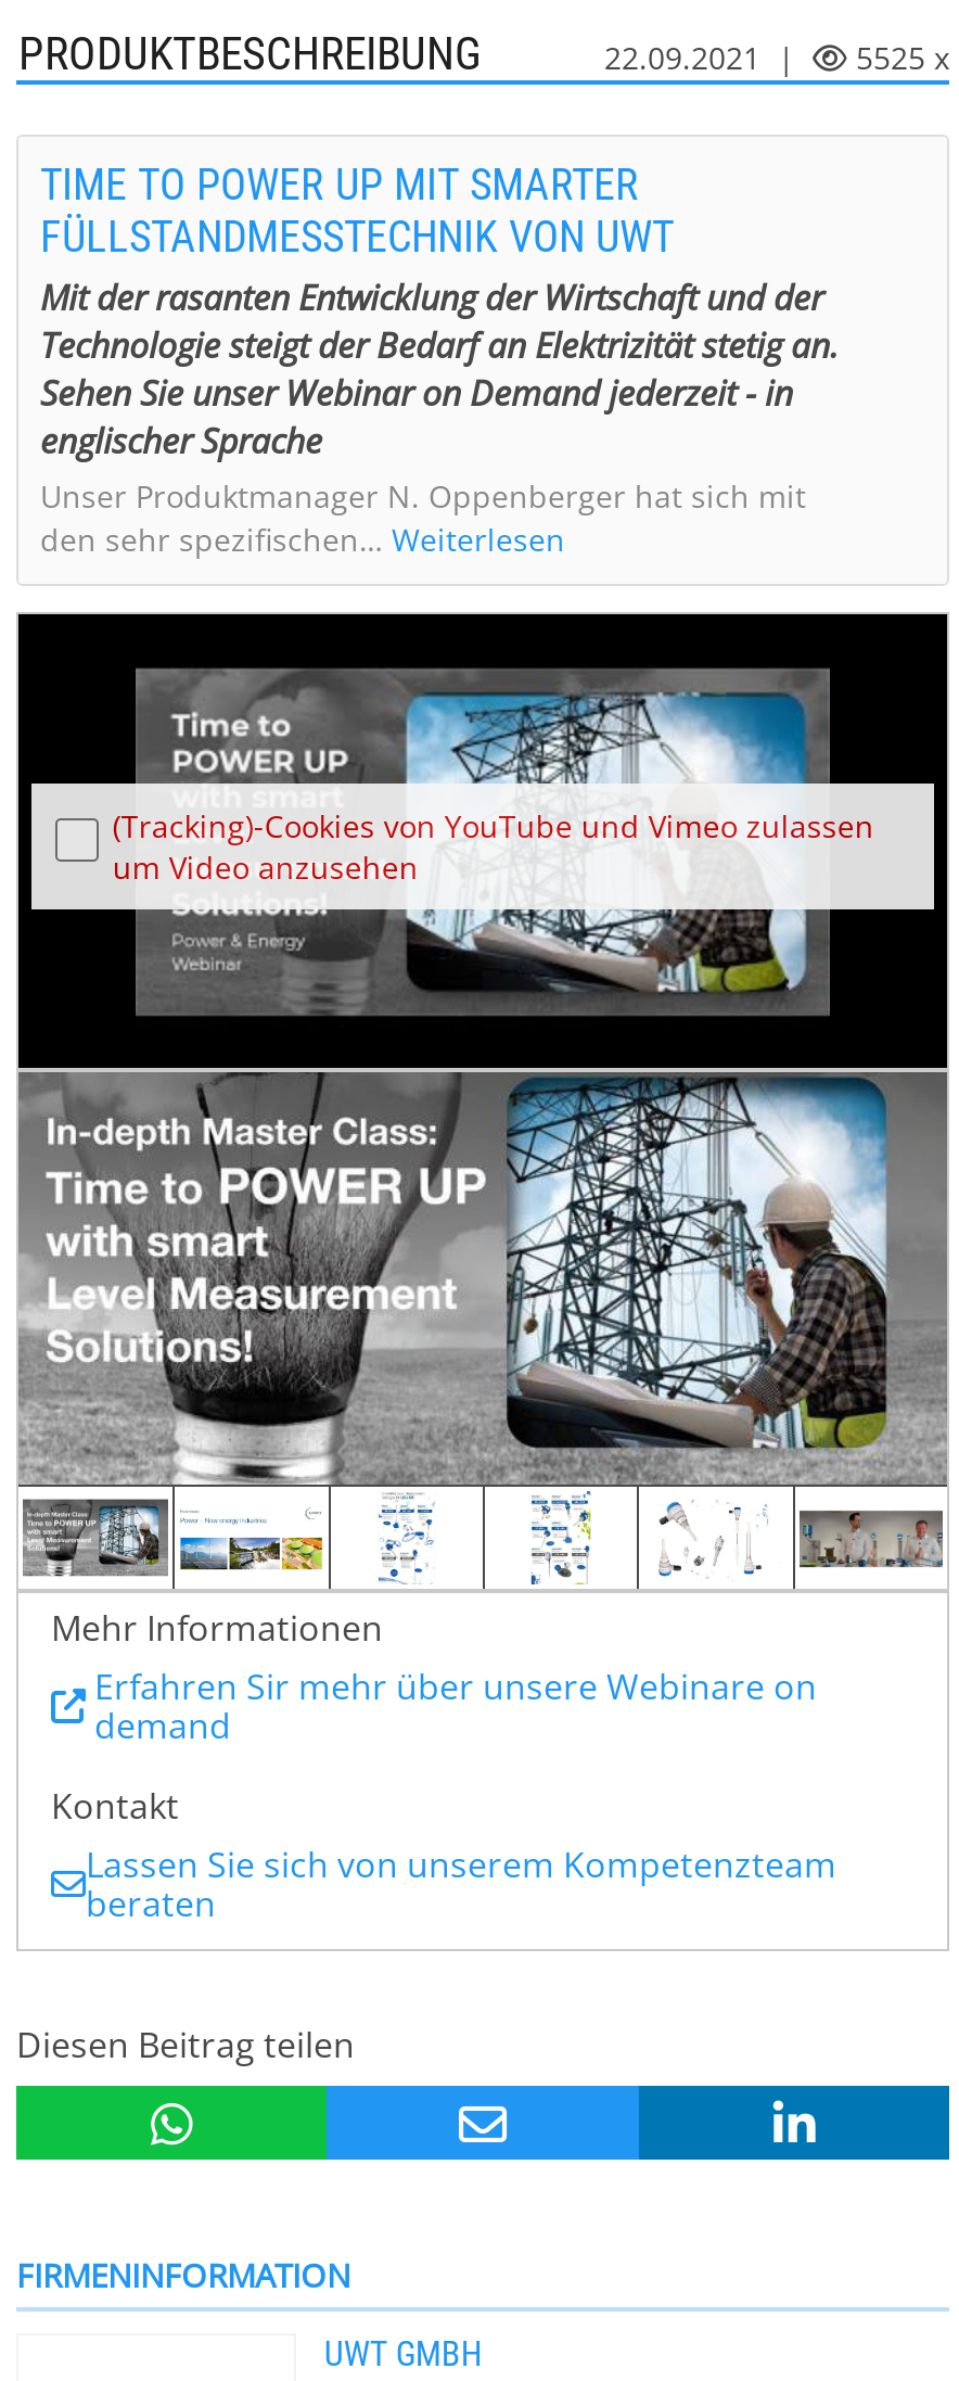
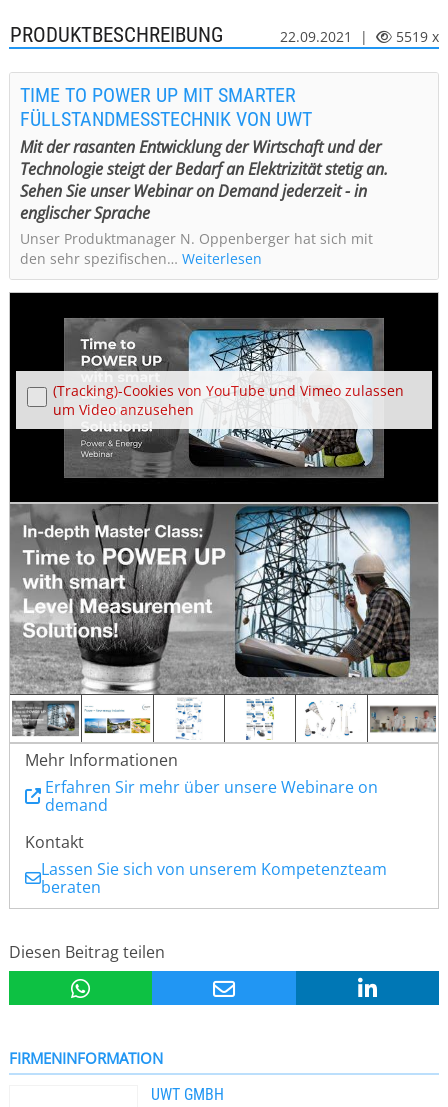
[856,37,949,78] 5525 x -> [396,27,439,46] 5519 x

